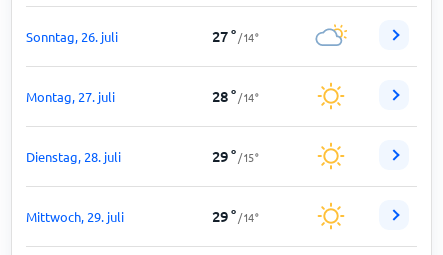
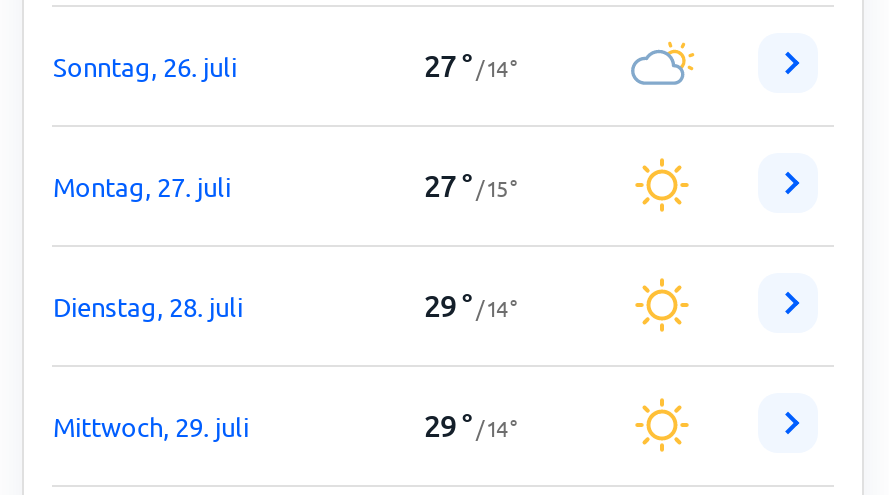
[212,86,258,106] 28 ° /14° -> [424,165,516,205] 27 ° /15°
[212,146,258,166] 29 ° /15° -> [424,285,516,325] 29 ° /14°

